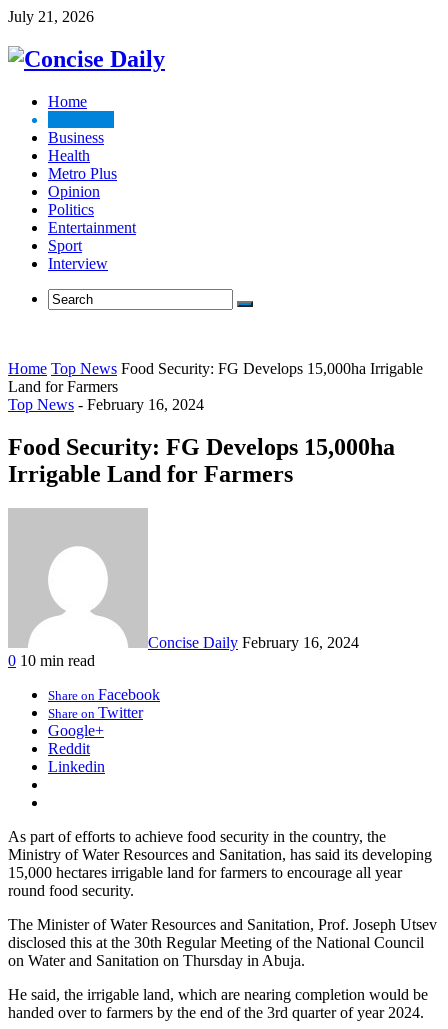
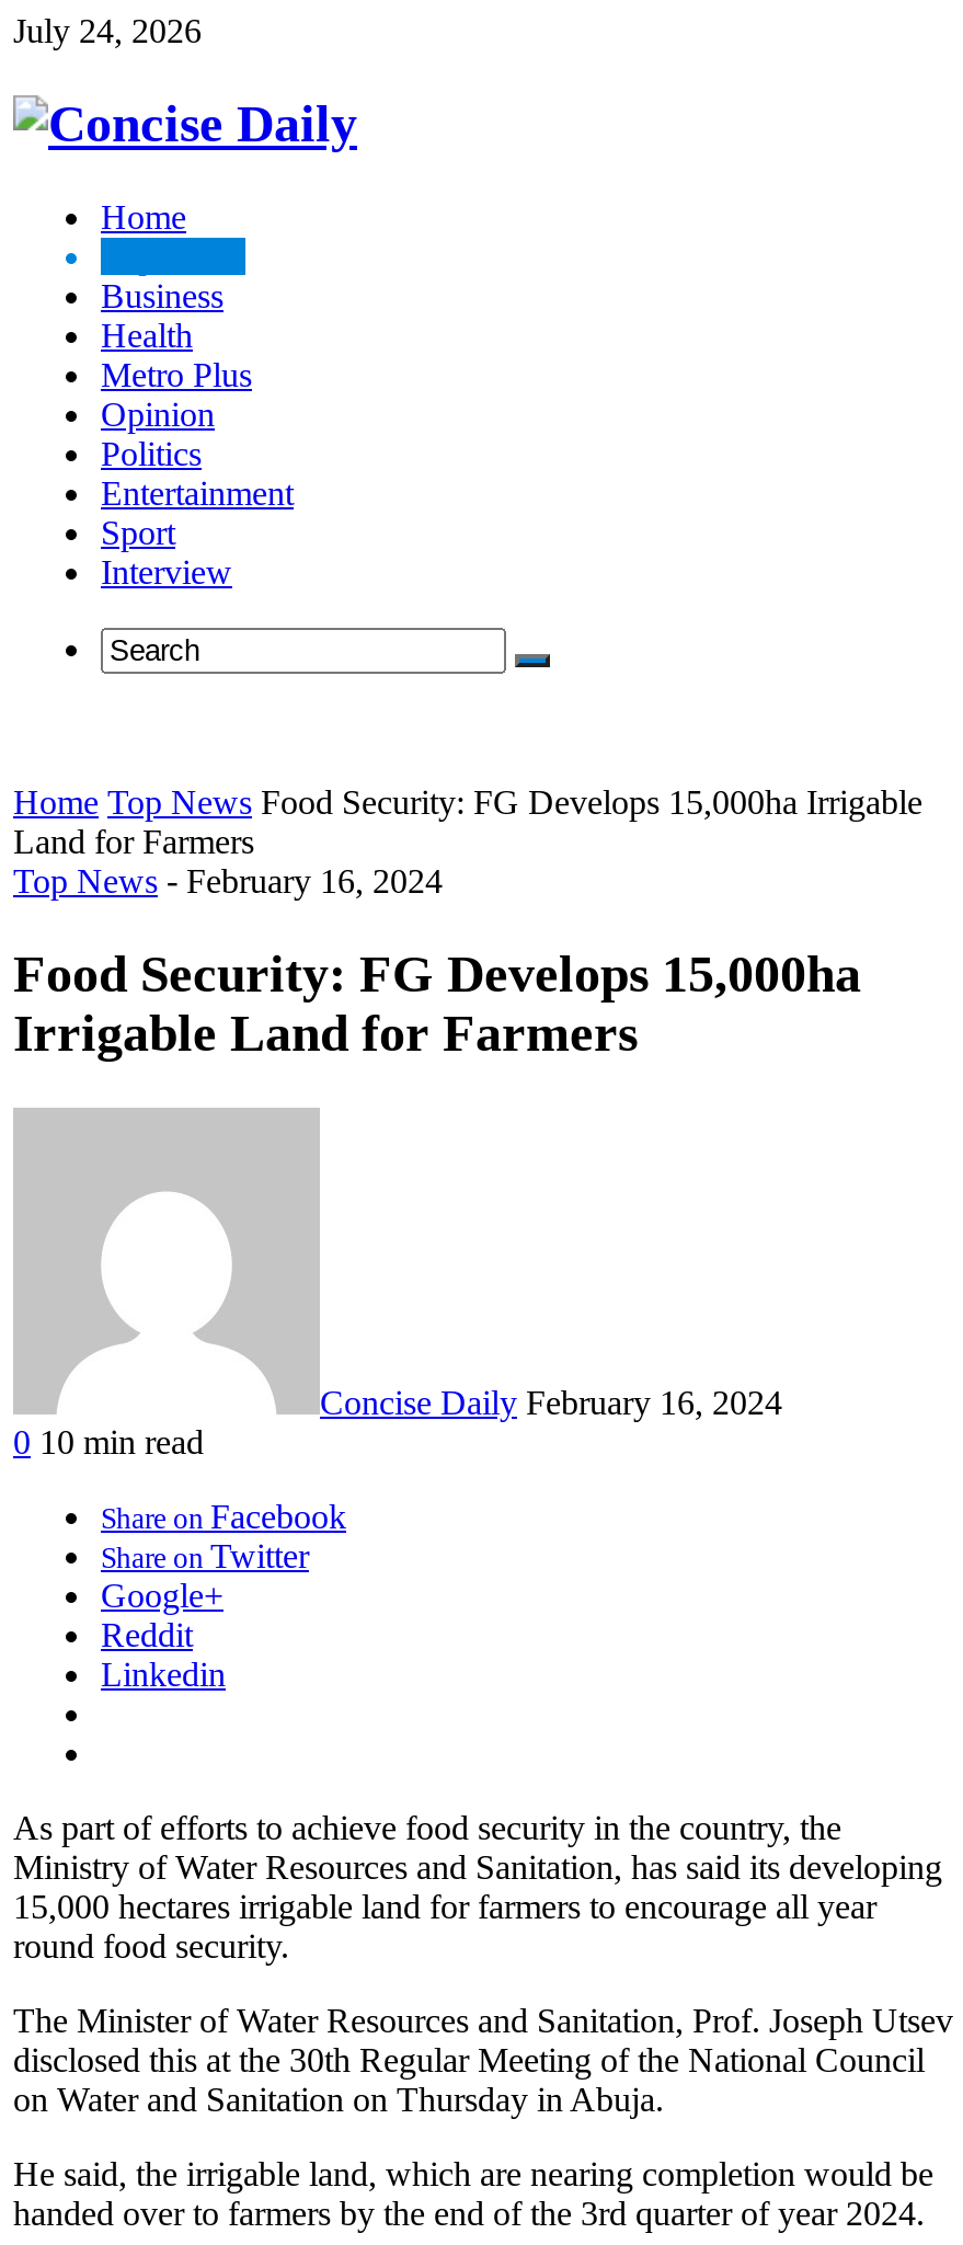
[8,8,94,25] July 21, 2026 -> [13,12,202,49] July 24, 2026

